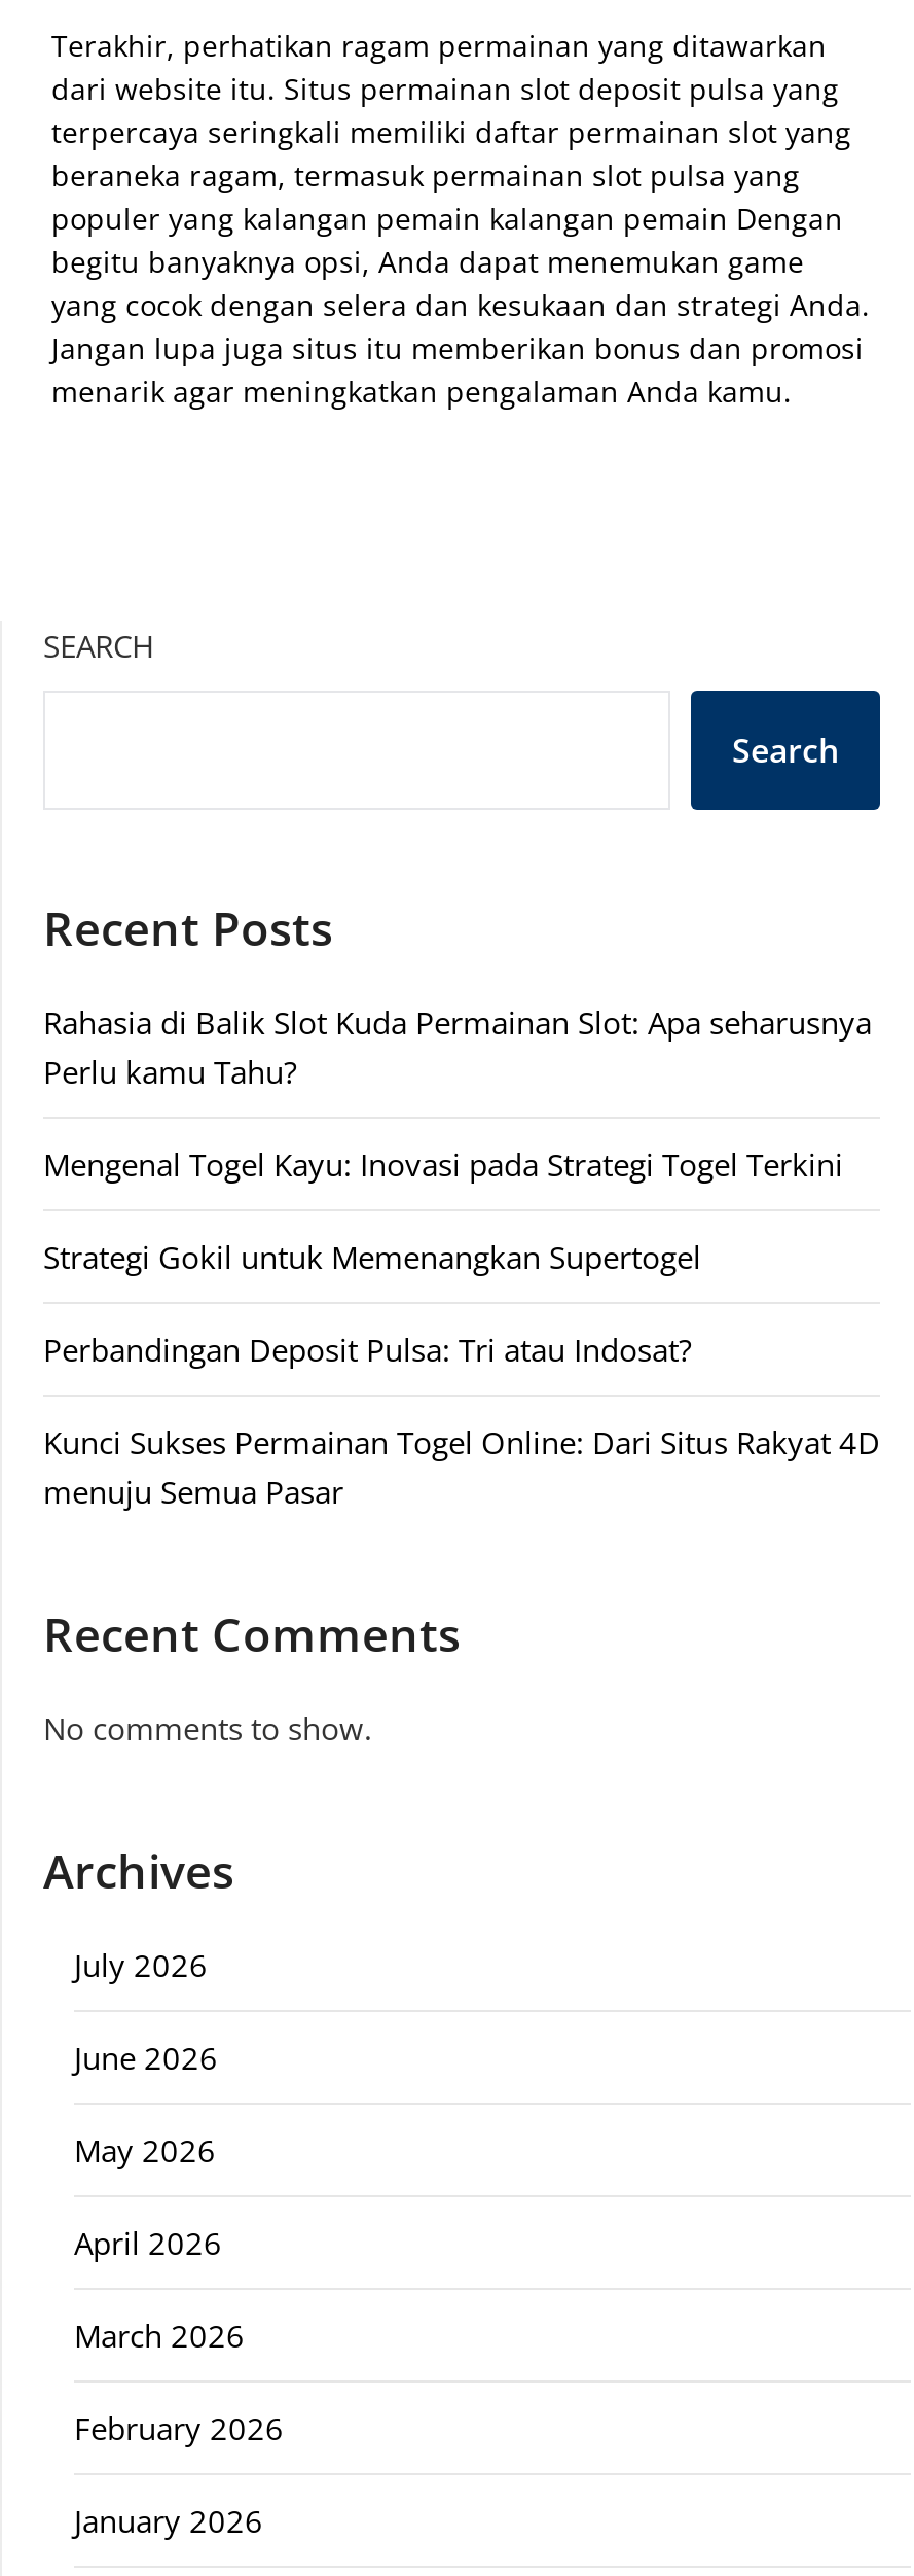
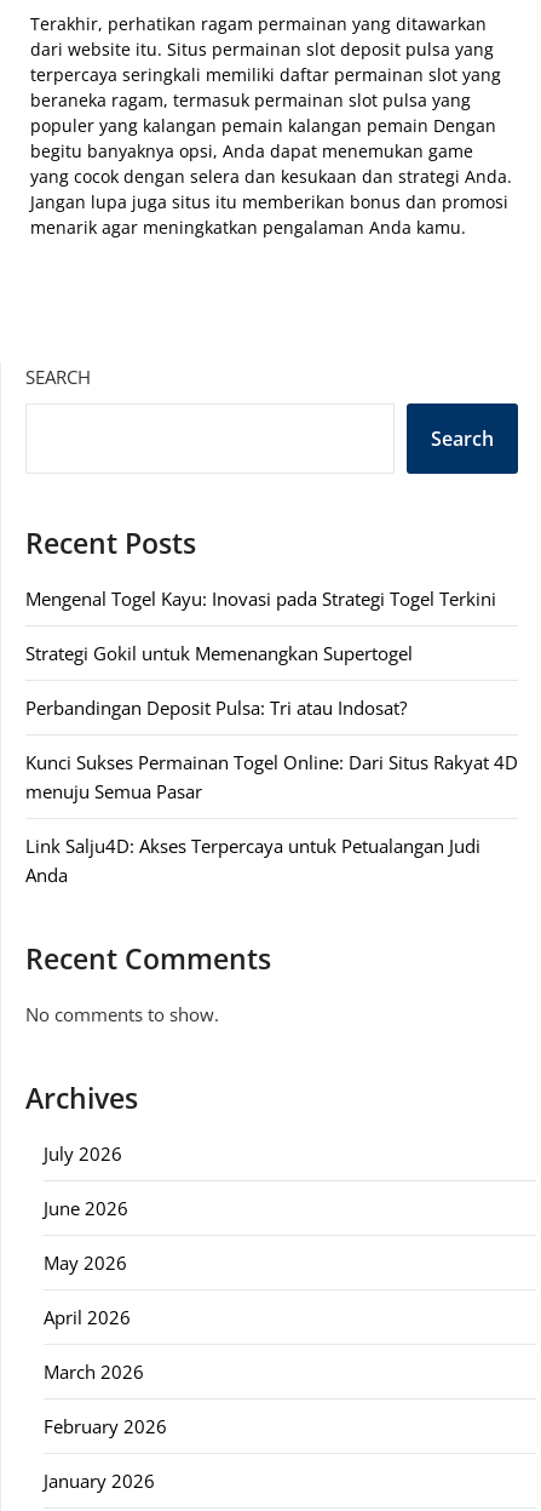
[43,1001,872,1092] Rahasia di Balik Slot Kuda Permainan Slot: Apa seharusnya | Perlu kamu Tahu? -> none
moved [43,1143,880,1512] -> [25,586,518,803]: Mengenal Togel Kayu: Inovasi pada Strategi Togel Terkini | Strategi Gokil untuk Memenangkan Supertogel | Perbandingan Deposit Pulsa: Tri atau Indosat? | Kunci Sukses Permainan Togel Online: Dari Situs Rakyat 4D | menuju Semua Pasar
none -> [25,834,480,887] Link Salju4D: Akses Terpercaya untuk Petualangan Judi | Anda

